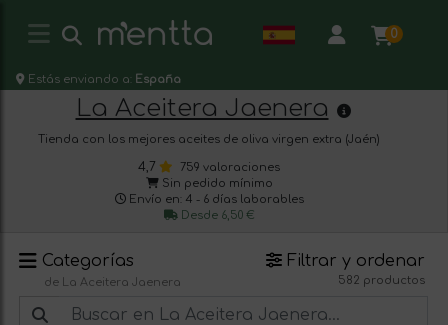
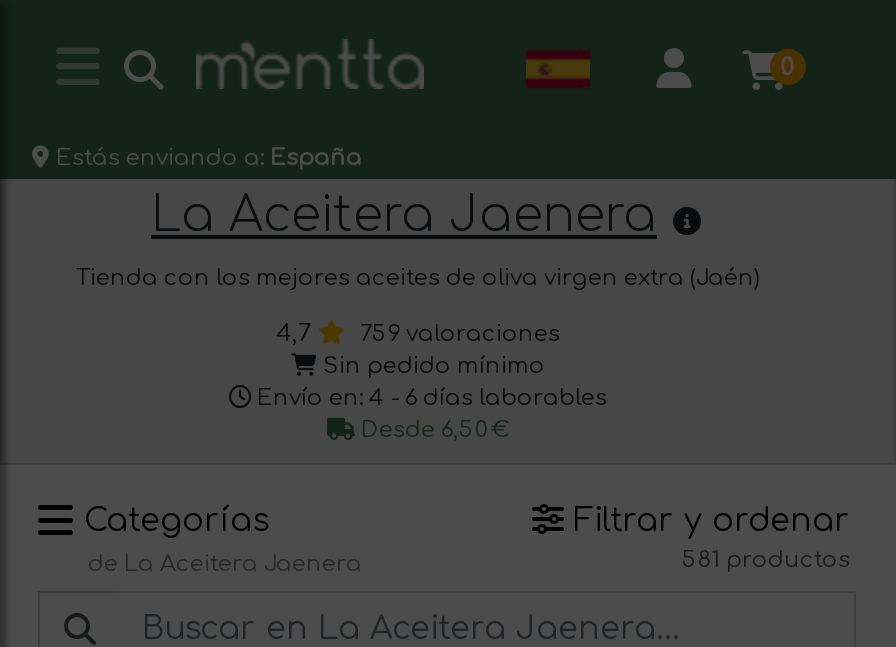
[338,274,425,287] 582 productos -> [682,547,850,573] 581 productos

